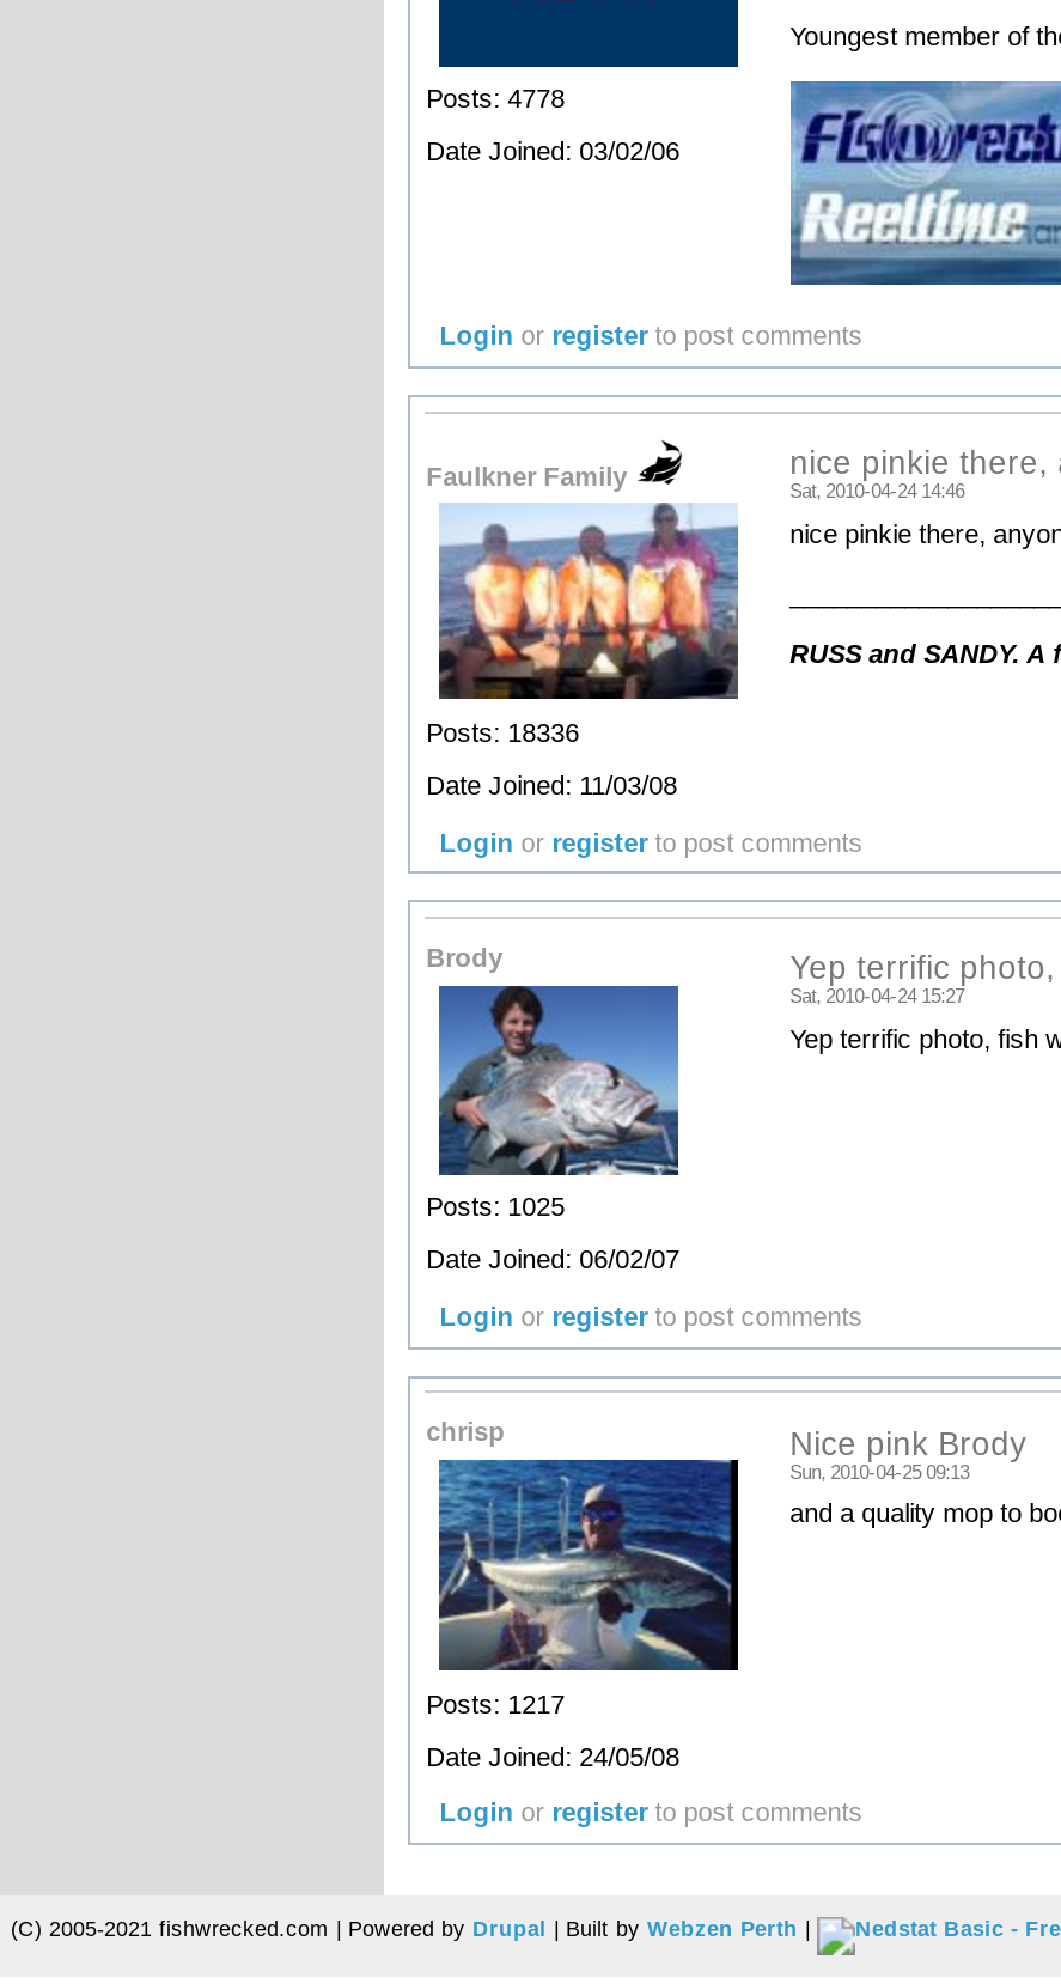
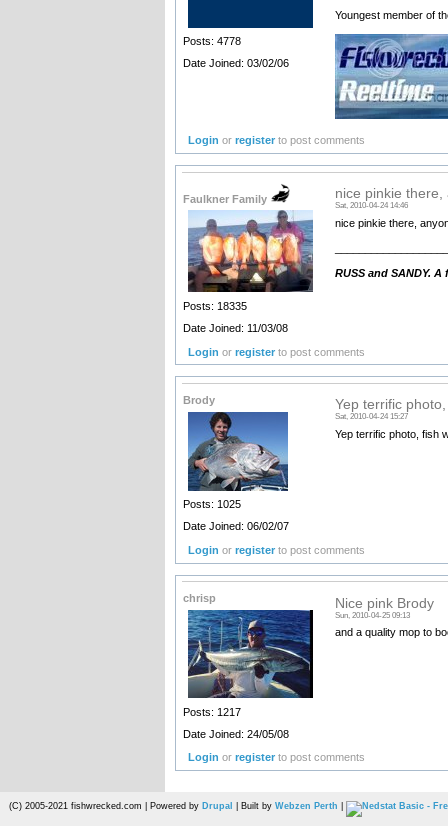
[426,717,579,746] Posts: 18336 -> [183,300,247,312] Posts: 18335

